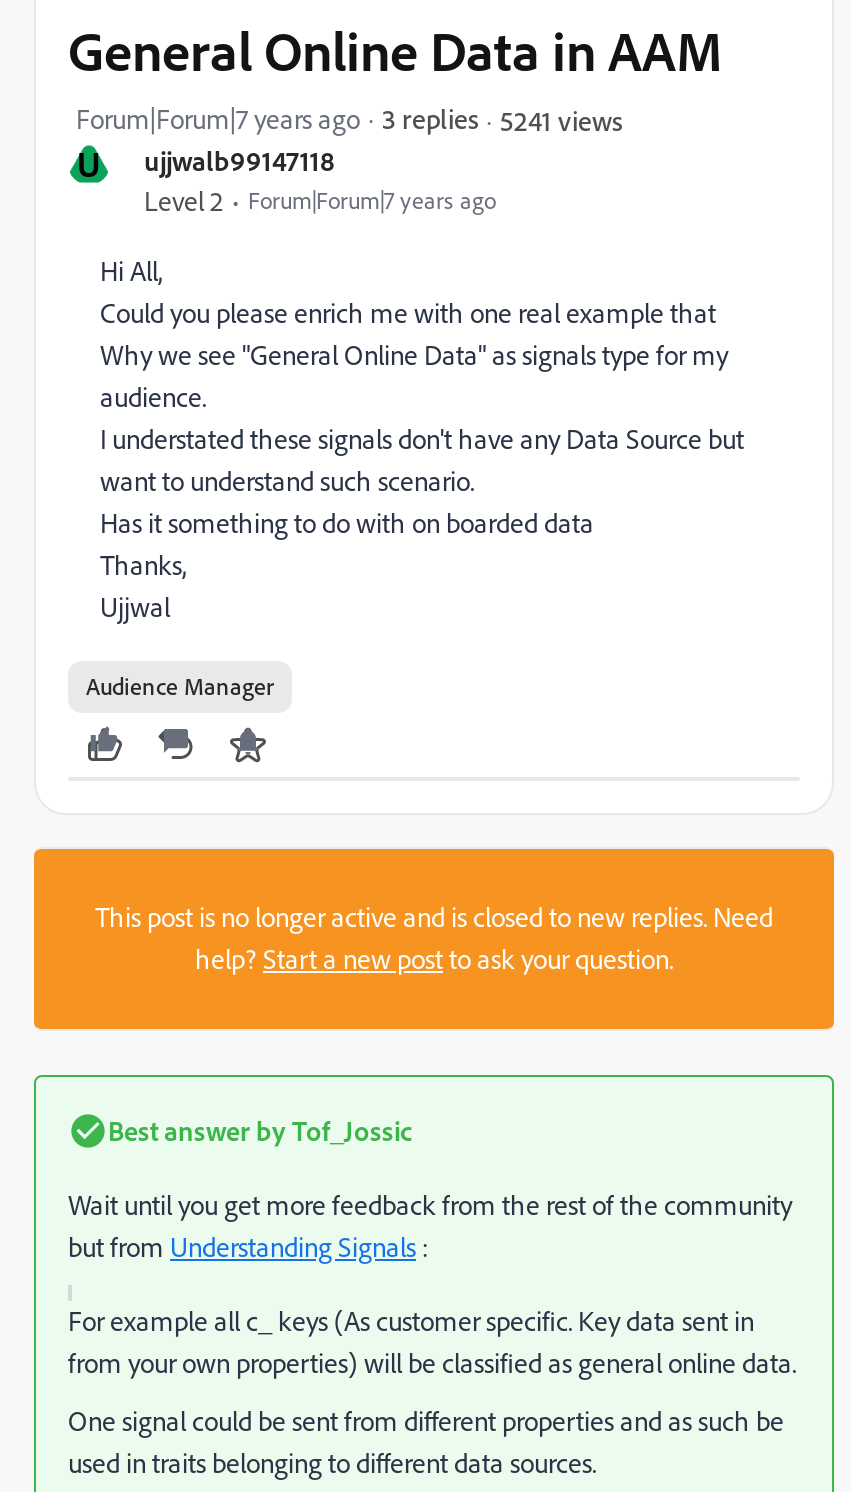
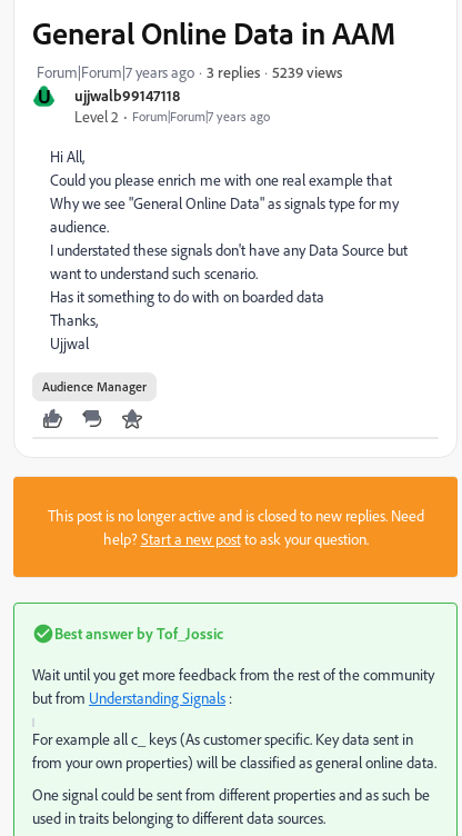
[500,102,622,136] 5241 views -> [272,62,342,81] 5239 views

